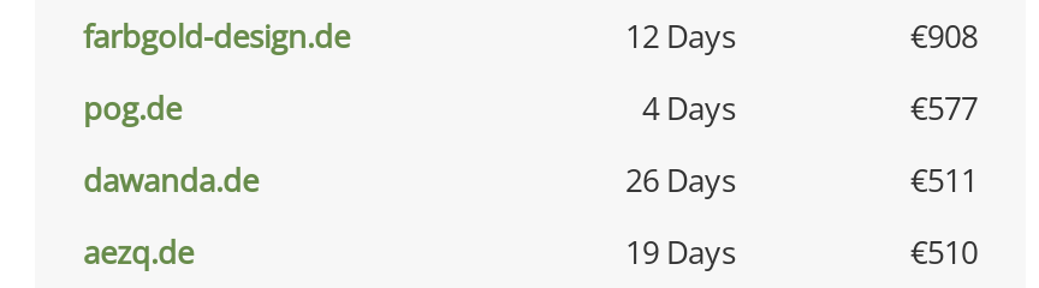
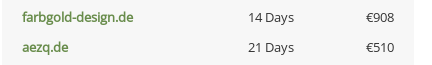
[625,14,736,58] 12 Days -> [247,8,293,26] 14 Days
[83,86,978,202] pog.de | 4 Days | €577 | dawanda.de | 26 Days | €511 -> none
[625,230,736,274] 19 Days -> [247,38,293,56] 21 Days

